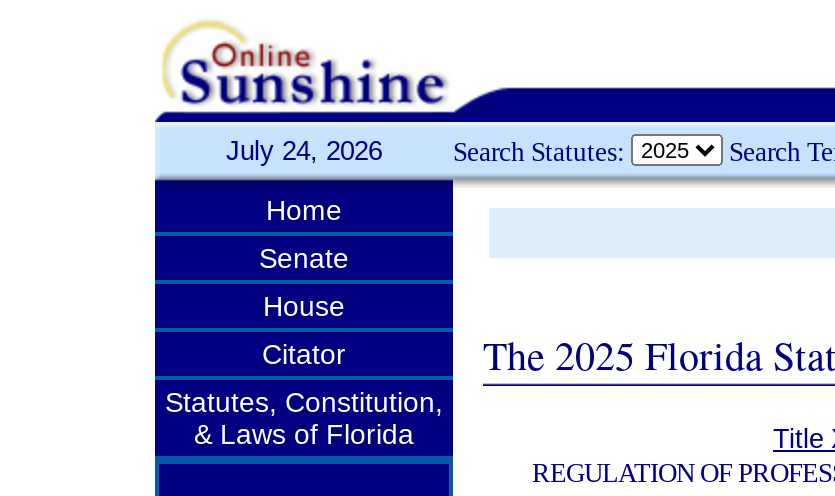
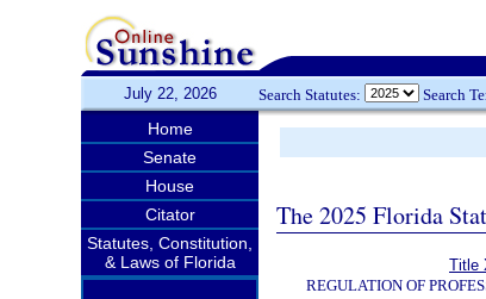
[226,136,382,166] July 24, 2026 -> [123,85,216,102] July 22, 2026

